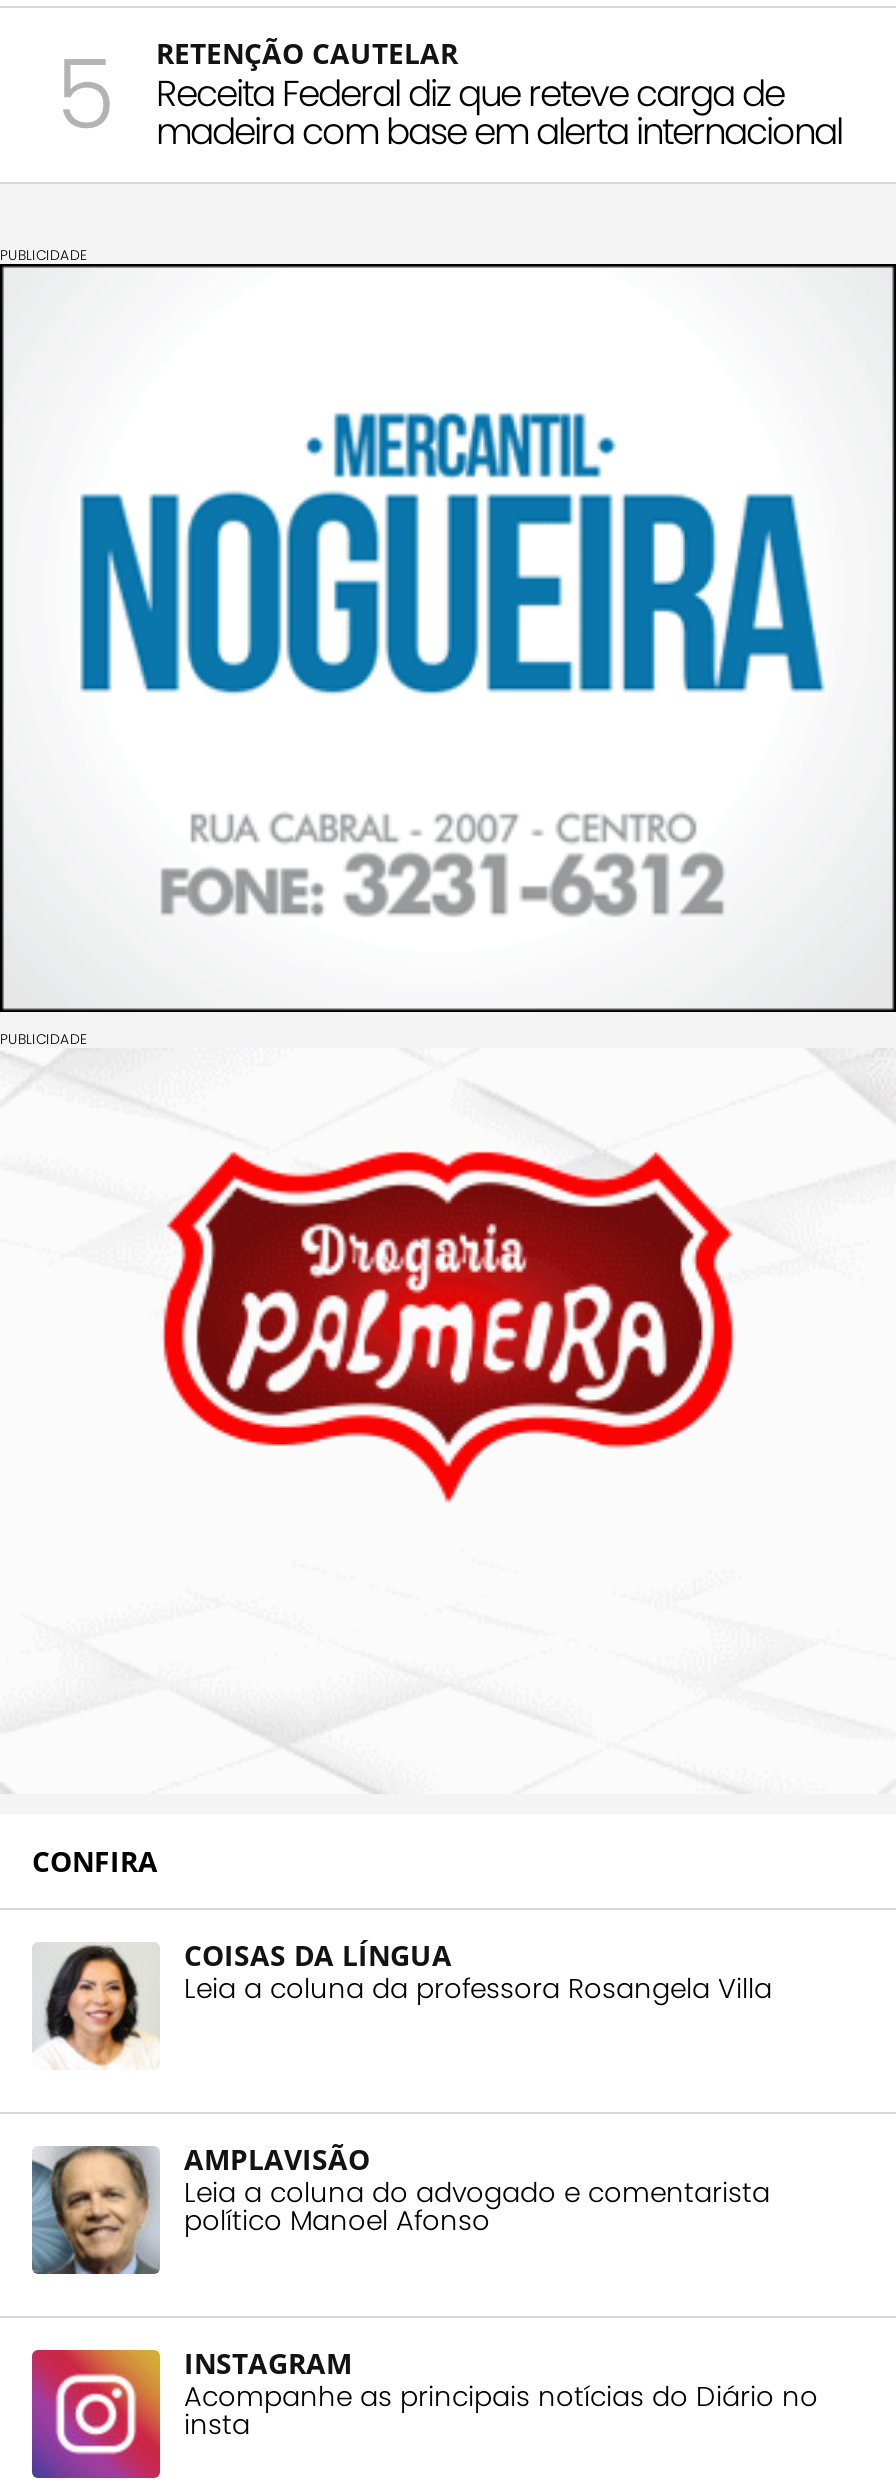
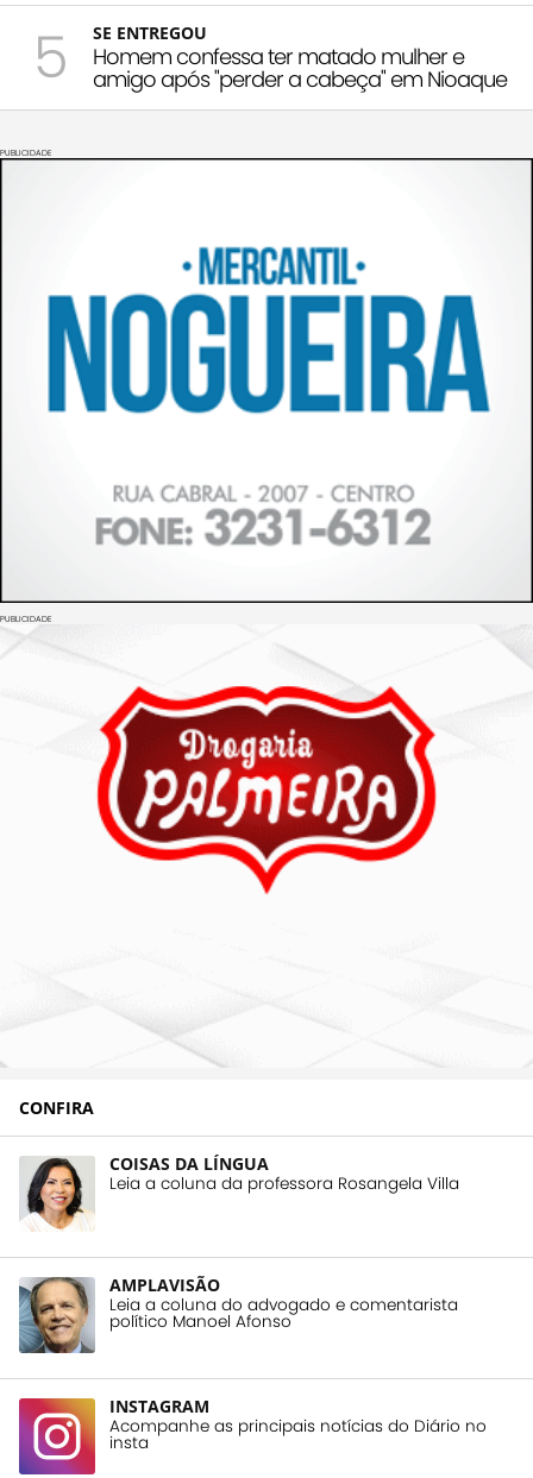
[156,35,842,157] RETENÇÃO CAUTELAR | Receita Federal diz que reteve carga de | madeira com base em alerta internacional -> [93,22,507,95] SE ENTREGOU | Homem confessa ter matado mulher e | amigo após "perder a cabeça" em Nioaque

